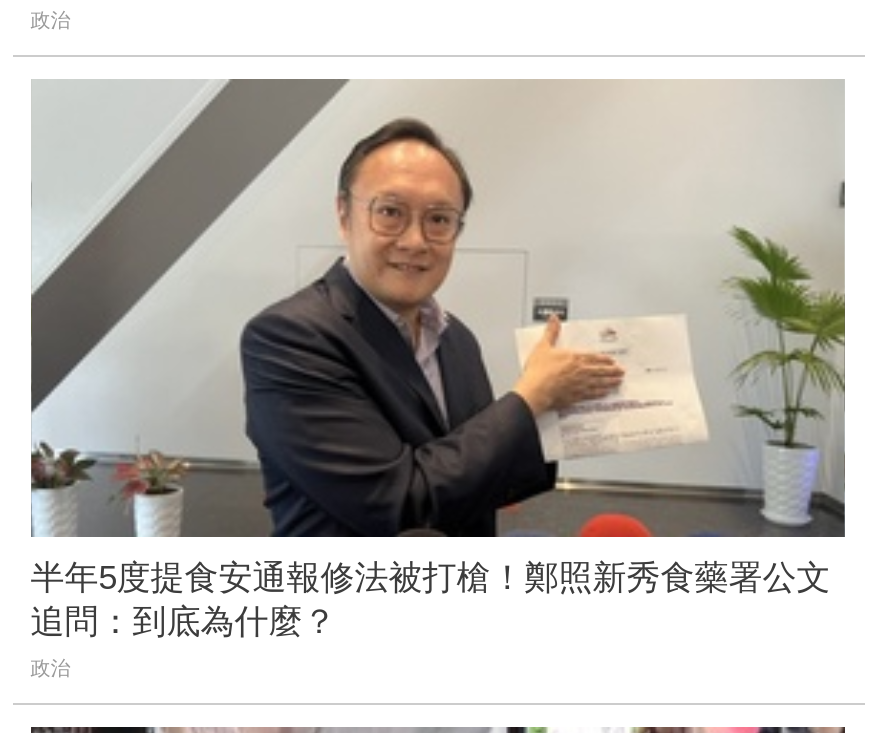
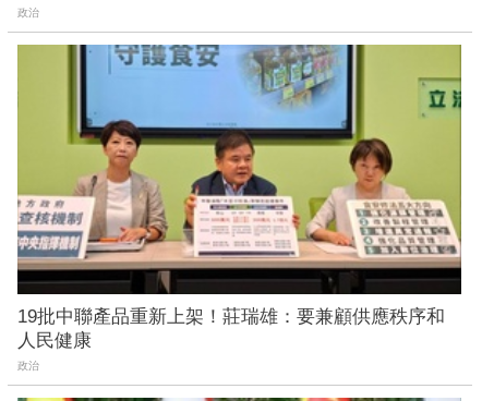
[29,77,845,641] [image] | 半年5度提食安通報修法被打槍！鄭照新秀食藥署公文 | 追問：到底為什麼？ -> [16,44,461,351] [image] | 19批中聯產品重新上架！莊瑞雄：要兼顧供應秩序和 | 人民健康

